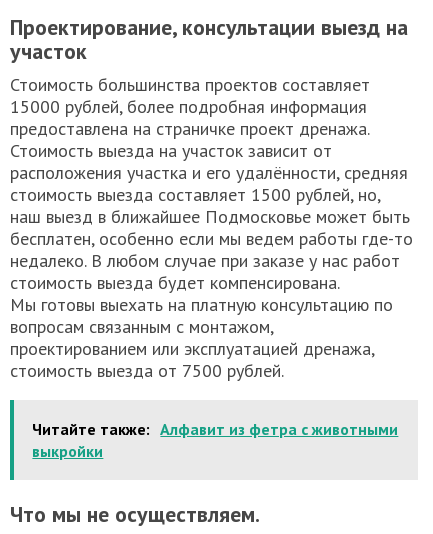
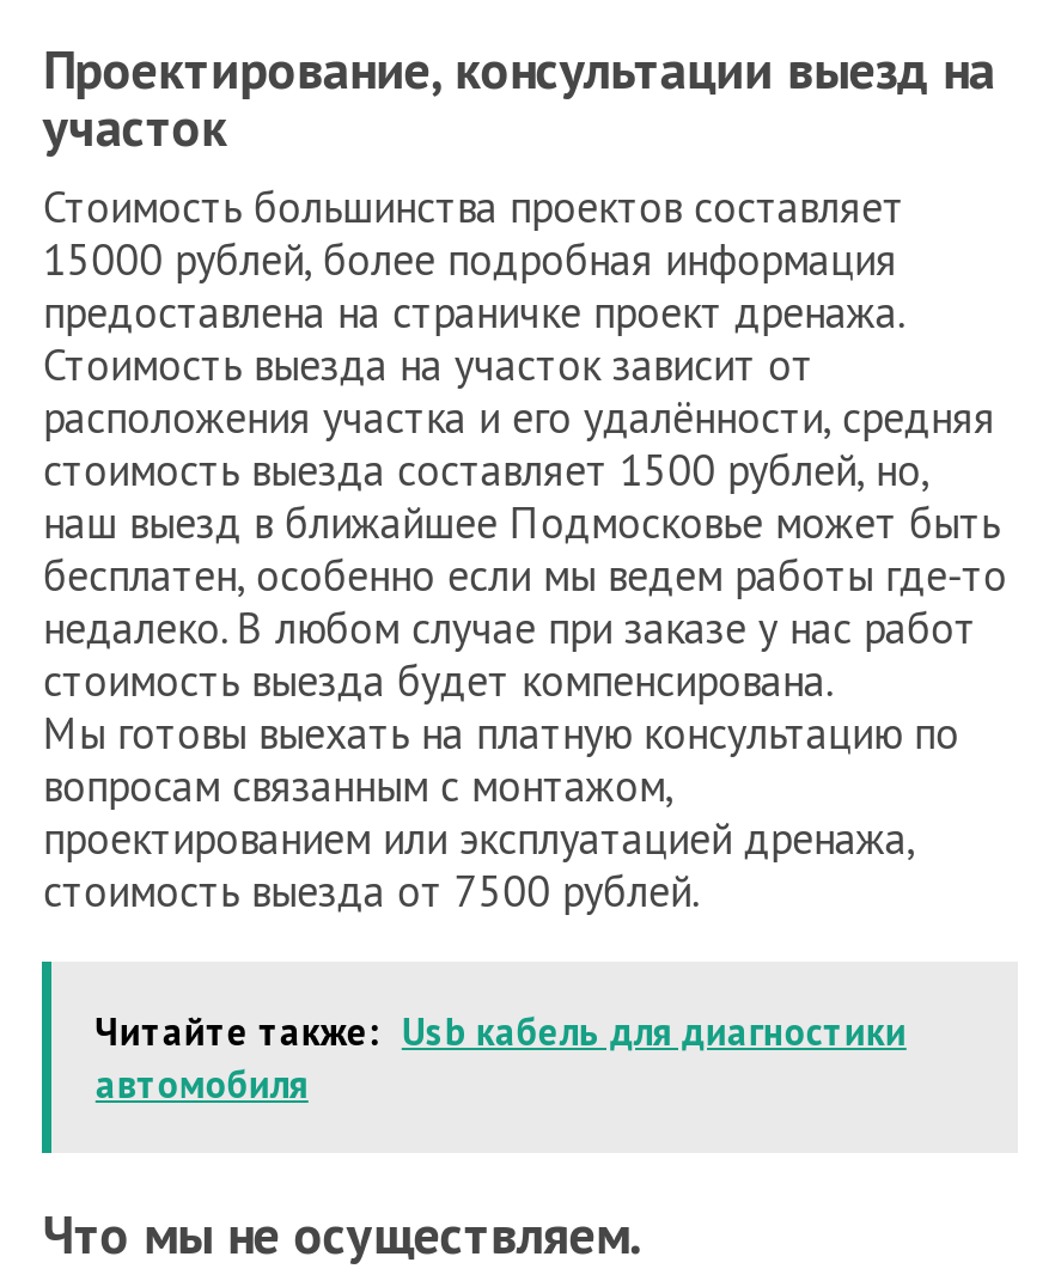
[32,419,398,461] Читайте также: Алфавит из фетра с животными | выкройки -> [95,1007,906,1108] Читайте также: Usb кабель для диагностики | автомобиля

